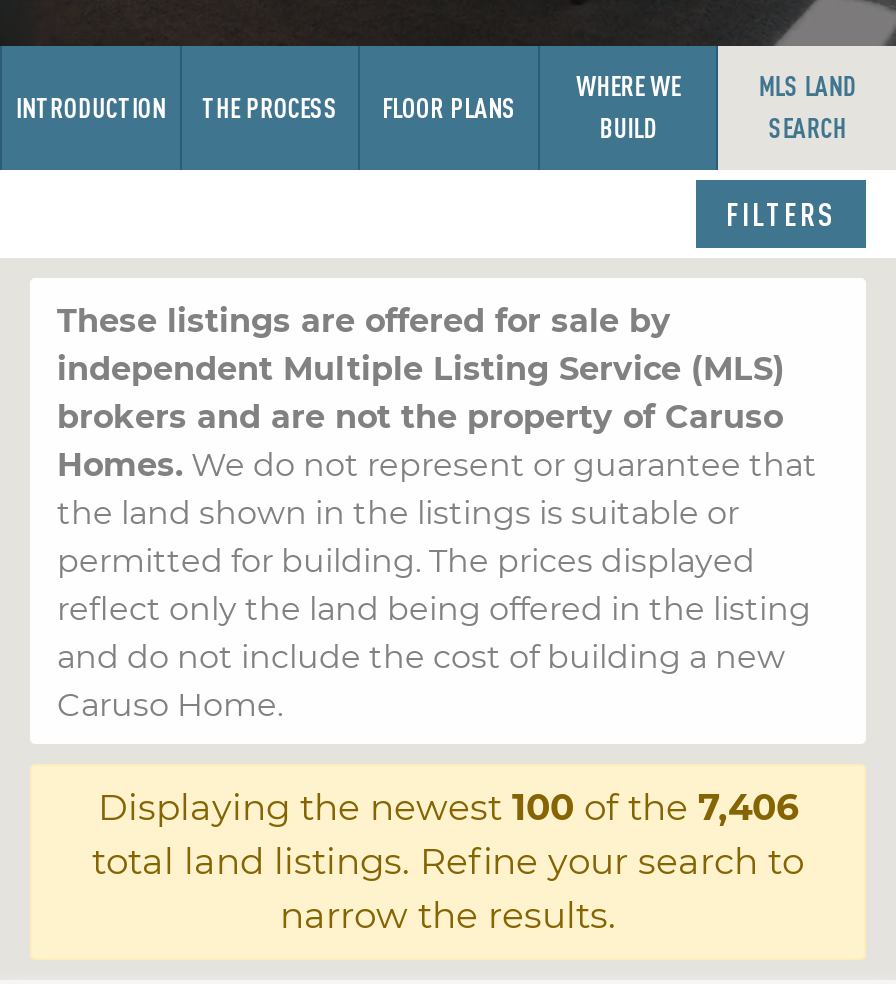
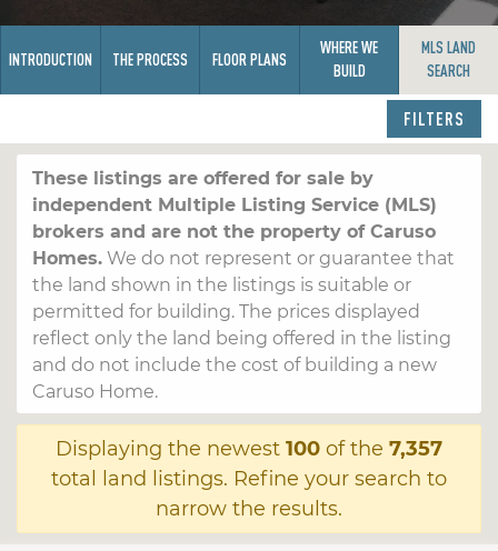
[98,785,798,829] Displaying the newest 100 of the 7,406 -> [56,436,442,460] Displaying the newest 100 of the 7,357

